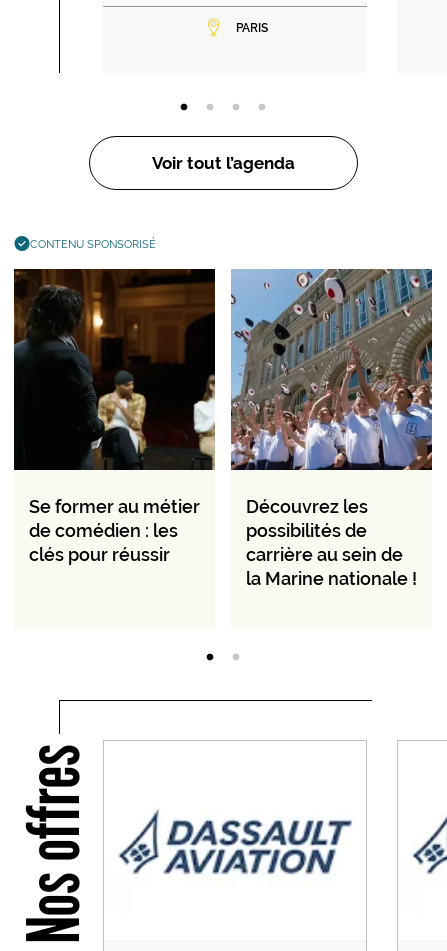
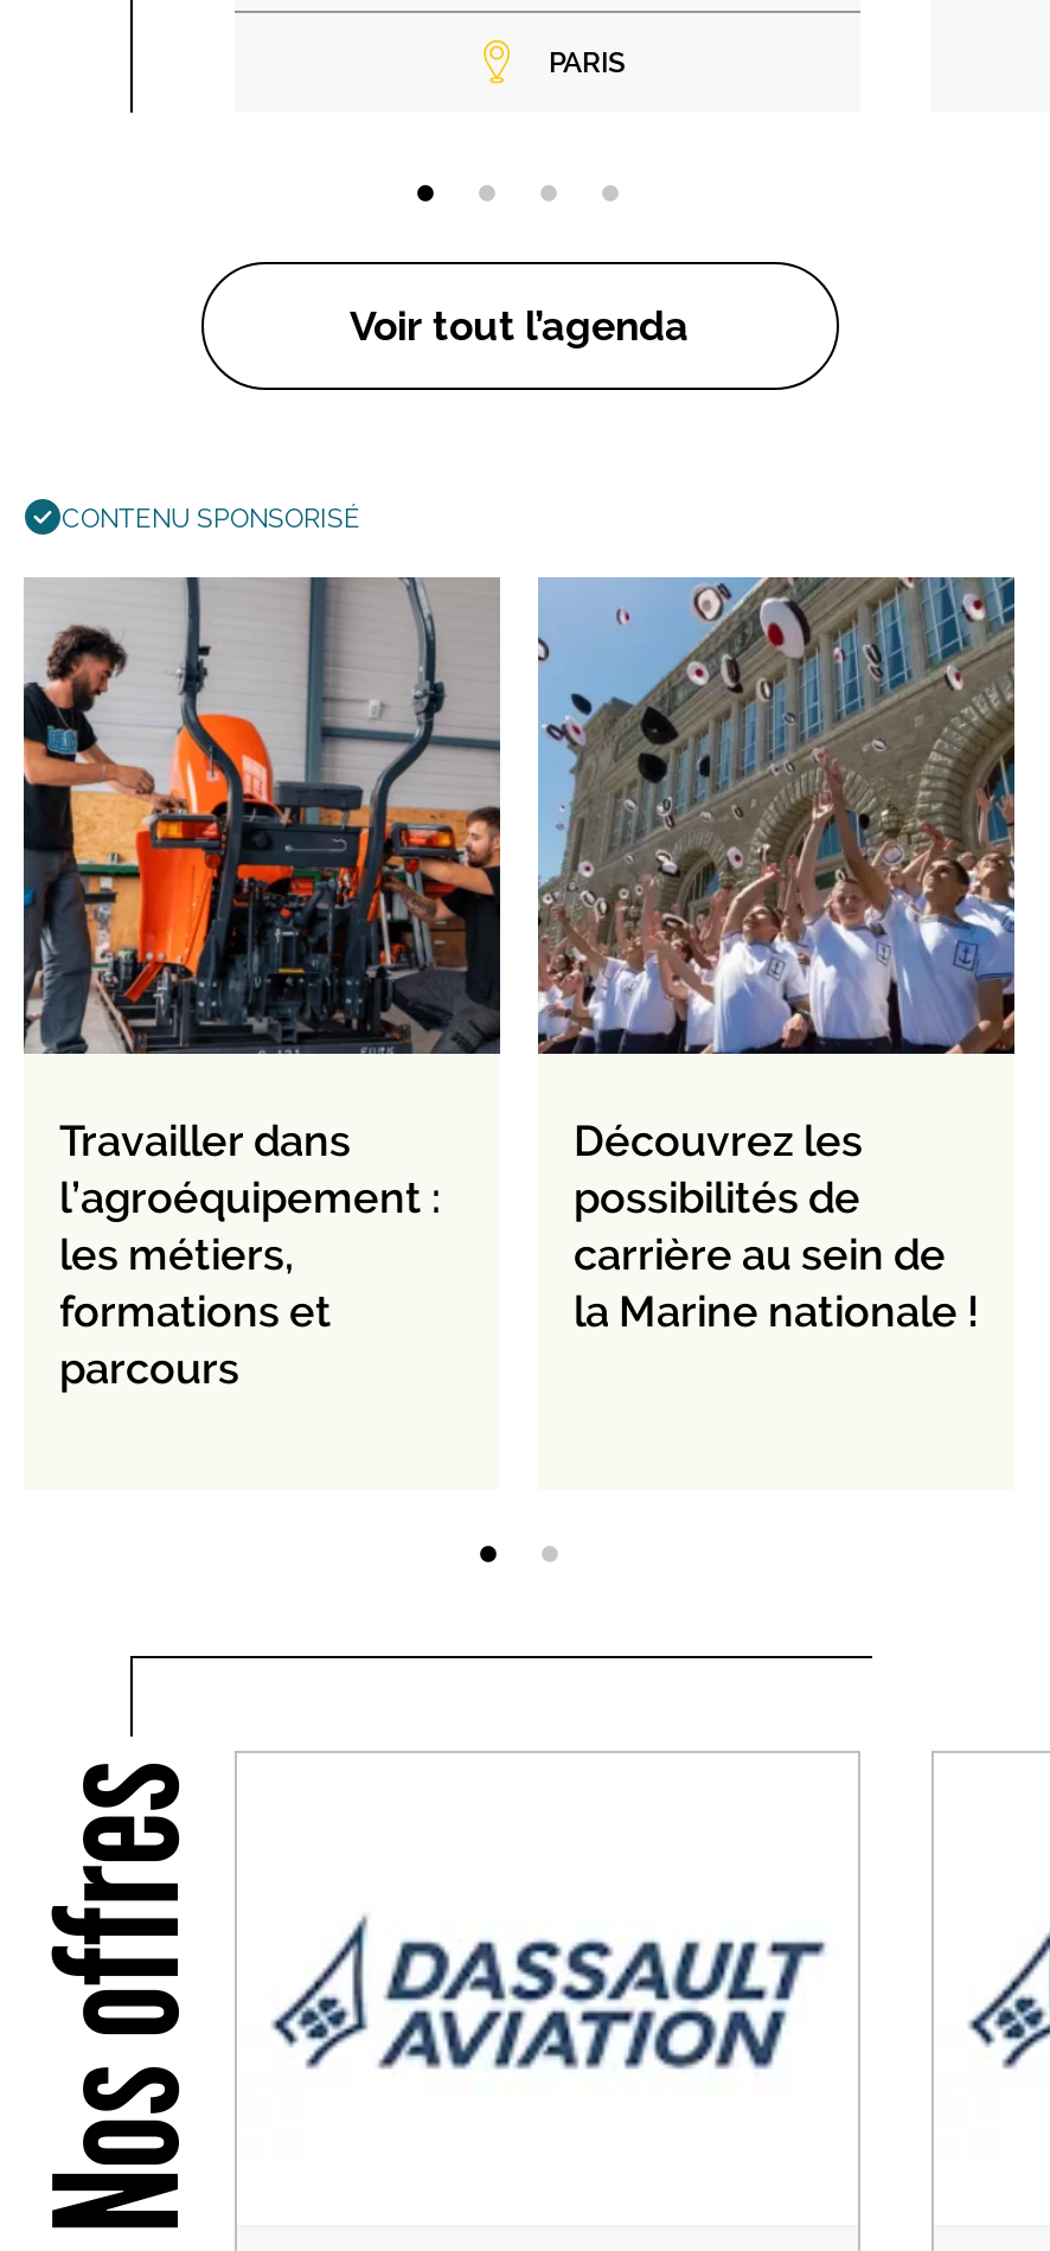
moved [30,153,434,589] -> [62,303,1019,1336]: [image] | Voir tout l’agenda | CONTENU SPONSORISÉ | Découvrez les | possibilités de | carrière au sein de | la Marine nationale !
[13,268,216,565] [image] | Se former au métier | de comédien : les | clés pour réussir -> [21,575,502,1393] [image] | Travailler dans | l’agroéquipement : | les métiers, | formations et | parcours

